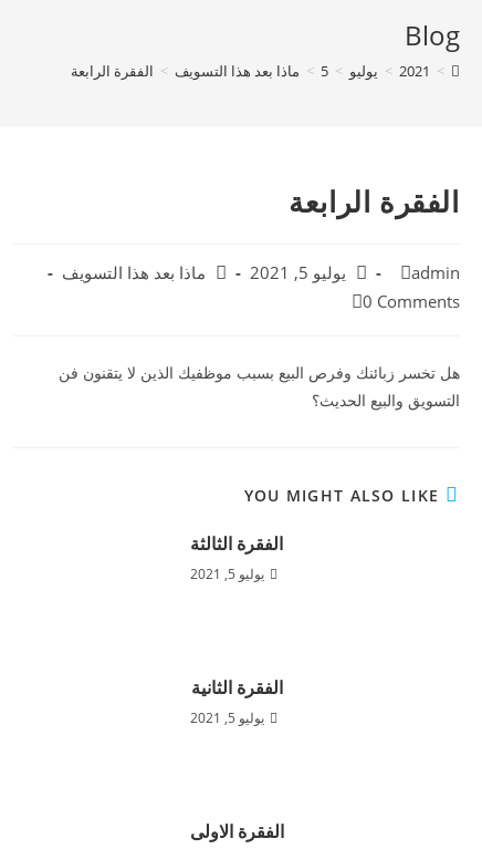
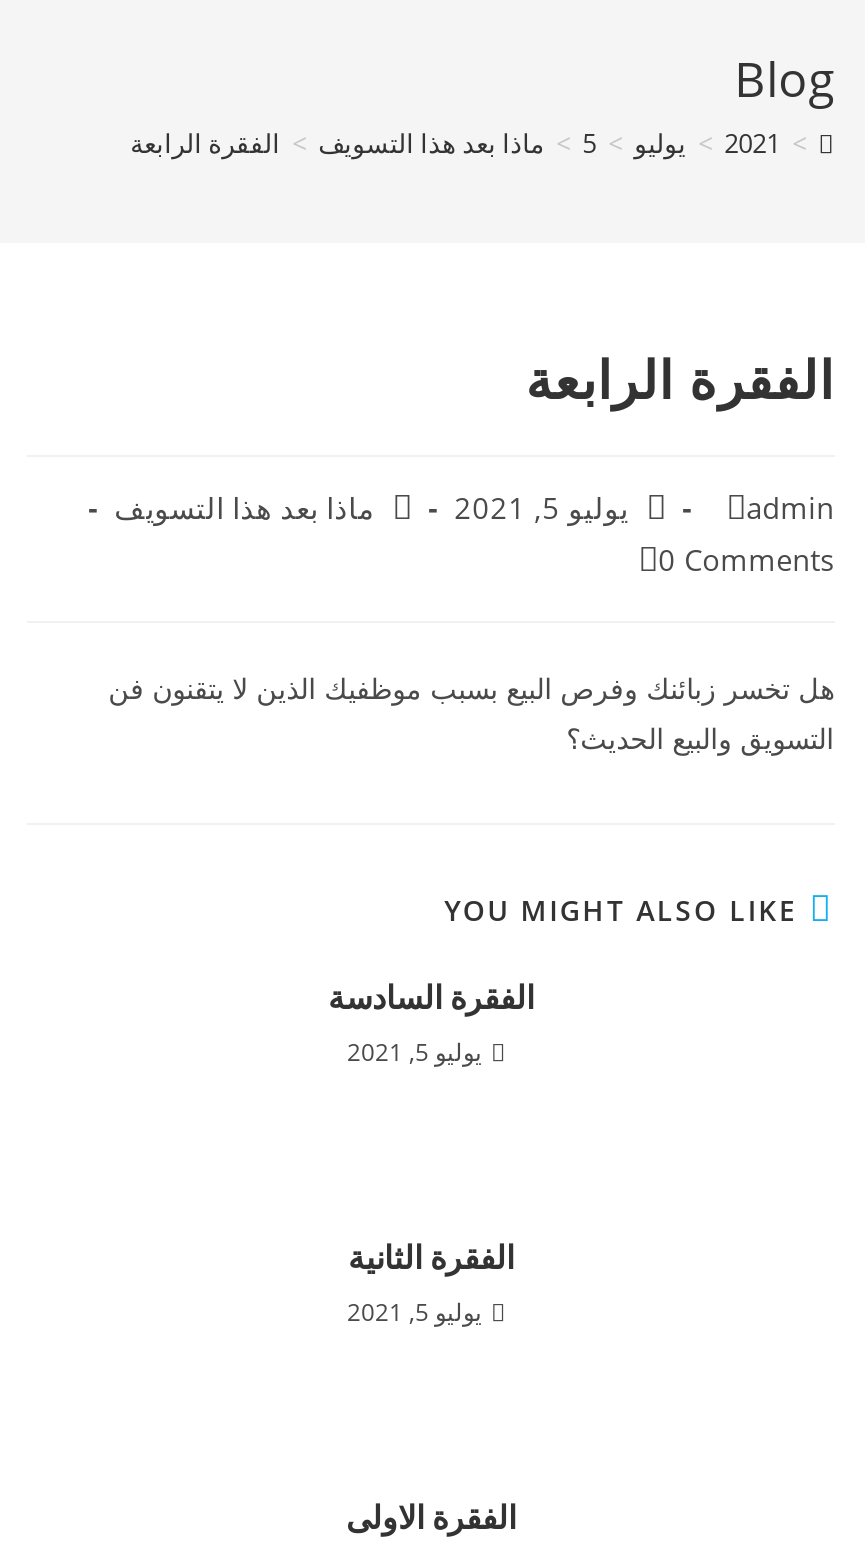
[190,531,283,556] الفقرة الثالثة -> [328,975,534,1019] الفقرة السادسة

